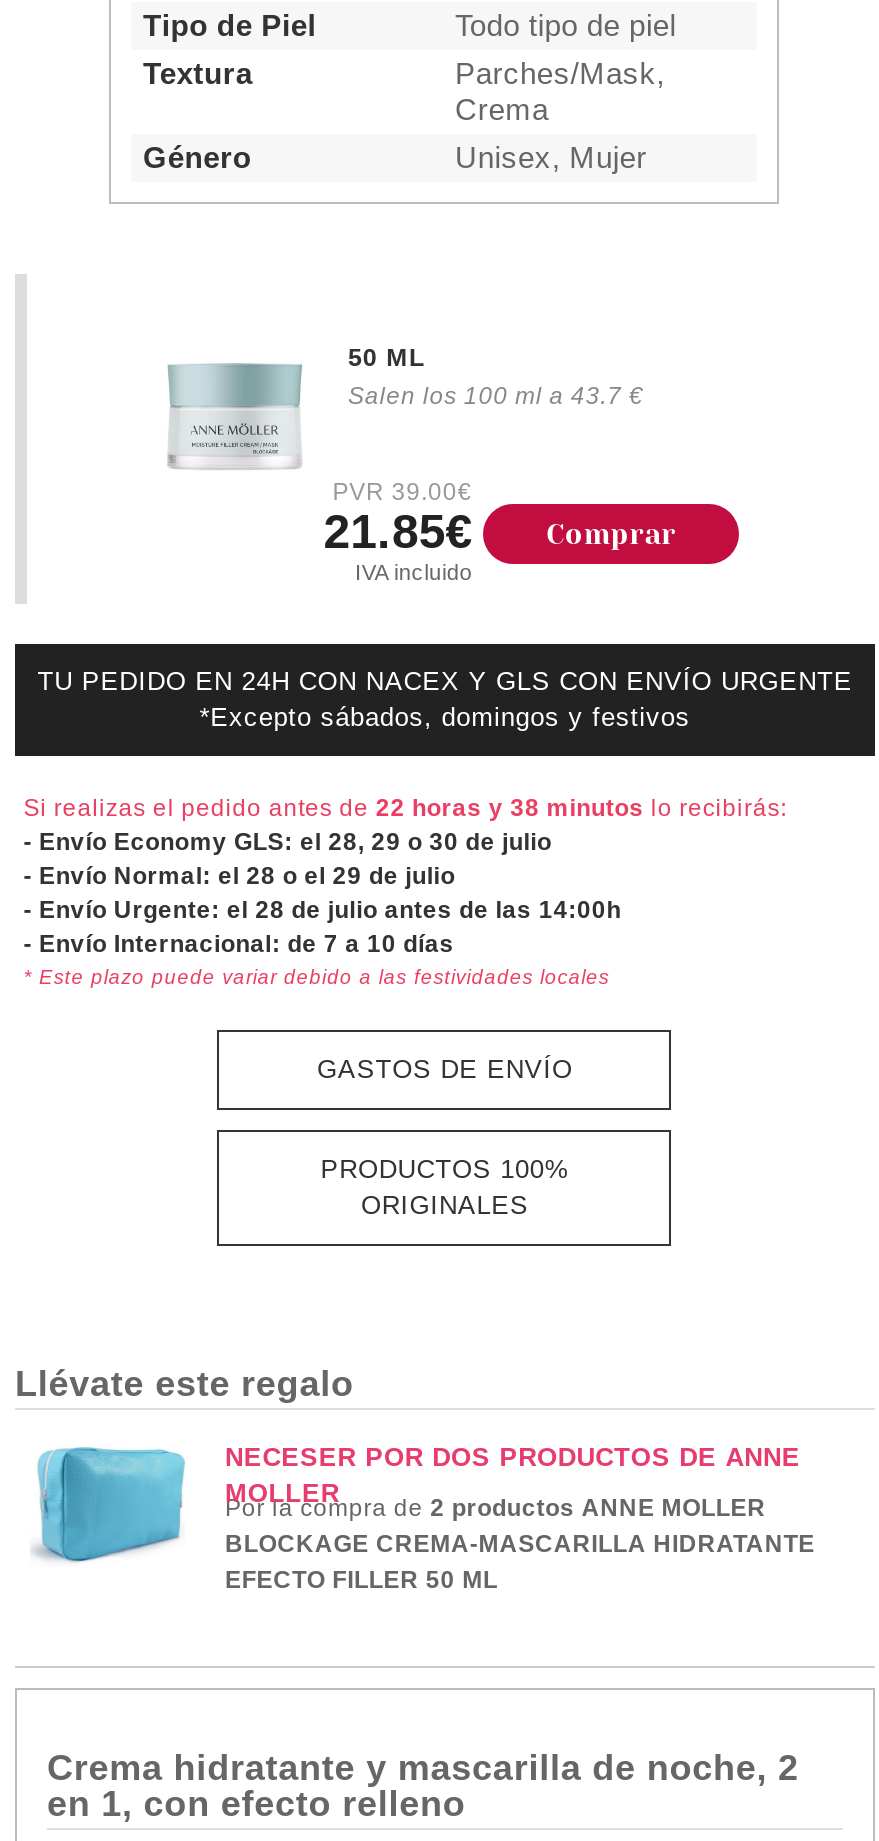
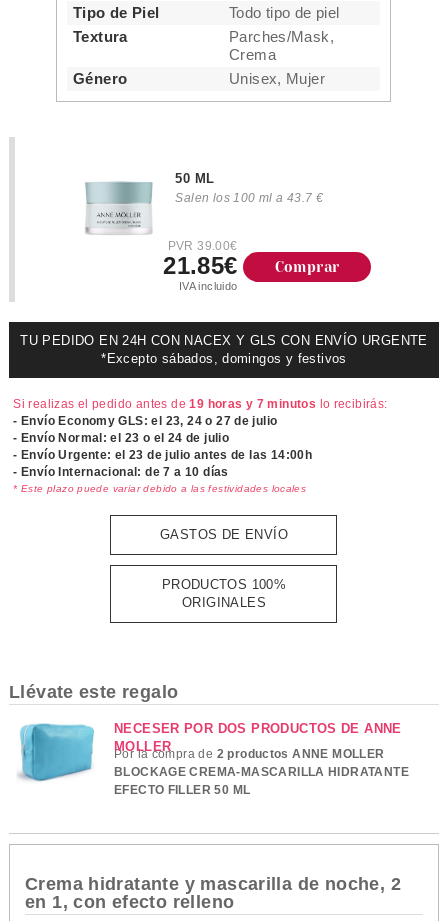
[23,795,787,823] Si realizas el pedido antes de 22 horas y 38 minutos lo recibirás: -> [13,397,388,411] Si realizas el pedido antes de 19 horas y 7 minutos lo recibirás:
[23,829,552,857] - Envío Economy GLS: el 28, 29 o 30 de julio -> [13,414,277,428] - Envío Economy GLS: el 23, 24 o 27 de julio
[23,863,455,891] - Envío Normal: el 28 o el 29 de julio -> [13,431,229,445] - Envío Normal: el 23 o el 24 de julio
[23,897,621,925] - Envío Urgente: el 28 de julio antes de las 14:00h -> [13,448,312,462] - Envío Urgente: el 23 de julio antes de las 14:00h

